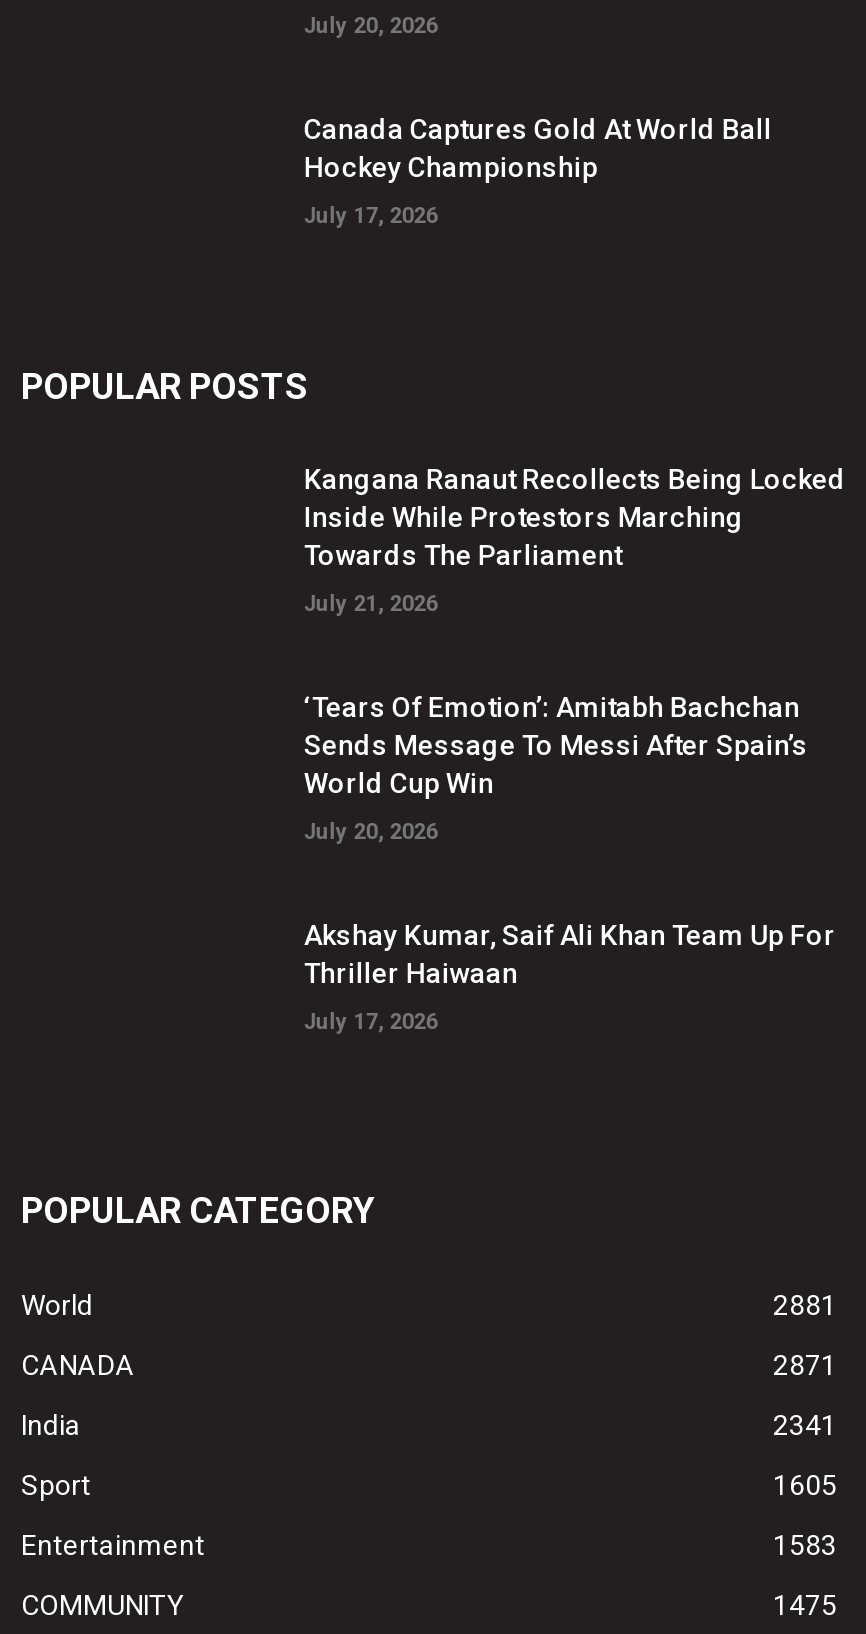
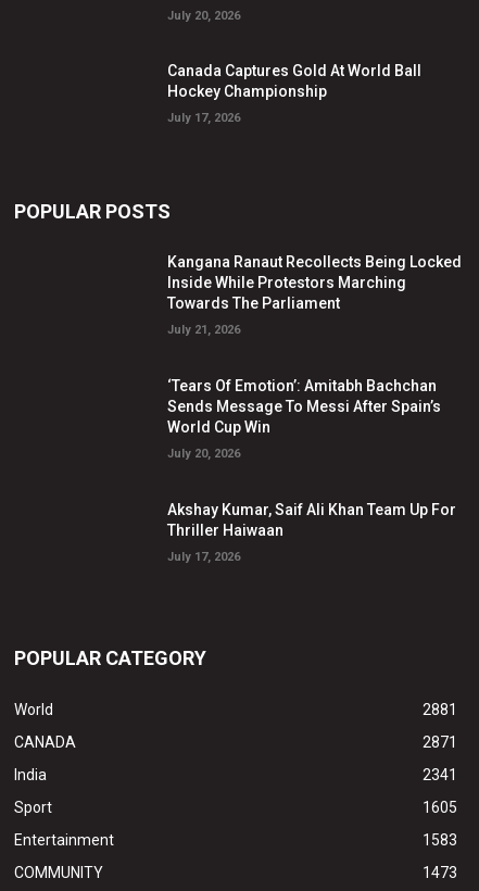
[773,1588,837,1620] 1475 -> [423,864,457,882] 1473

